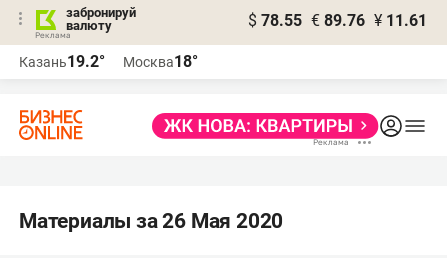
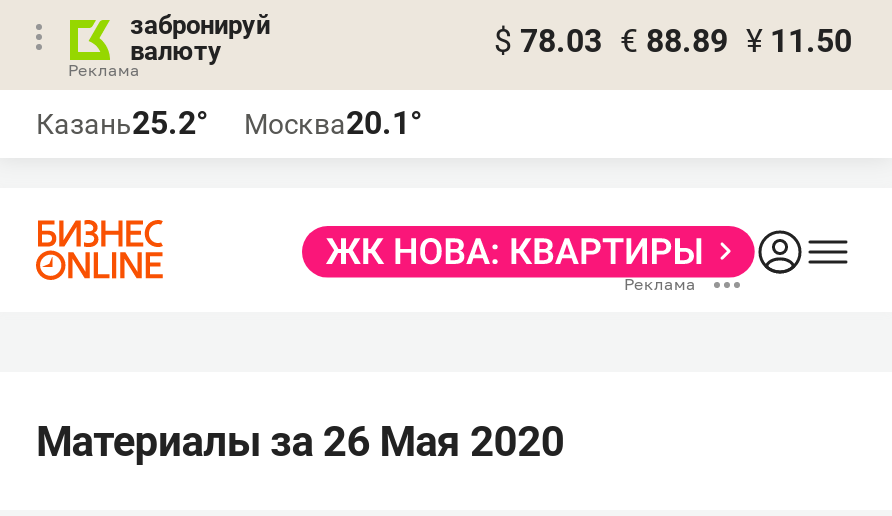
[248,11,427,30] $ 78.55 € 89.76 ¥ 11.61 -> [494,22,852,60] $ 78.03 € 88.89 ¥ 11.50
[19,52,105,71] Казань19.2° -> [36,104,208,142] Казань25.2°
[123,52,198,71] Москва18° -> [244,104,422,142] Москва20.1°

